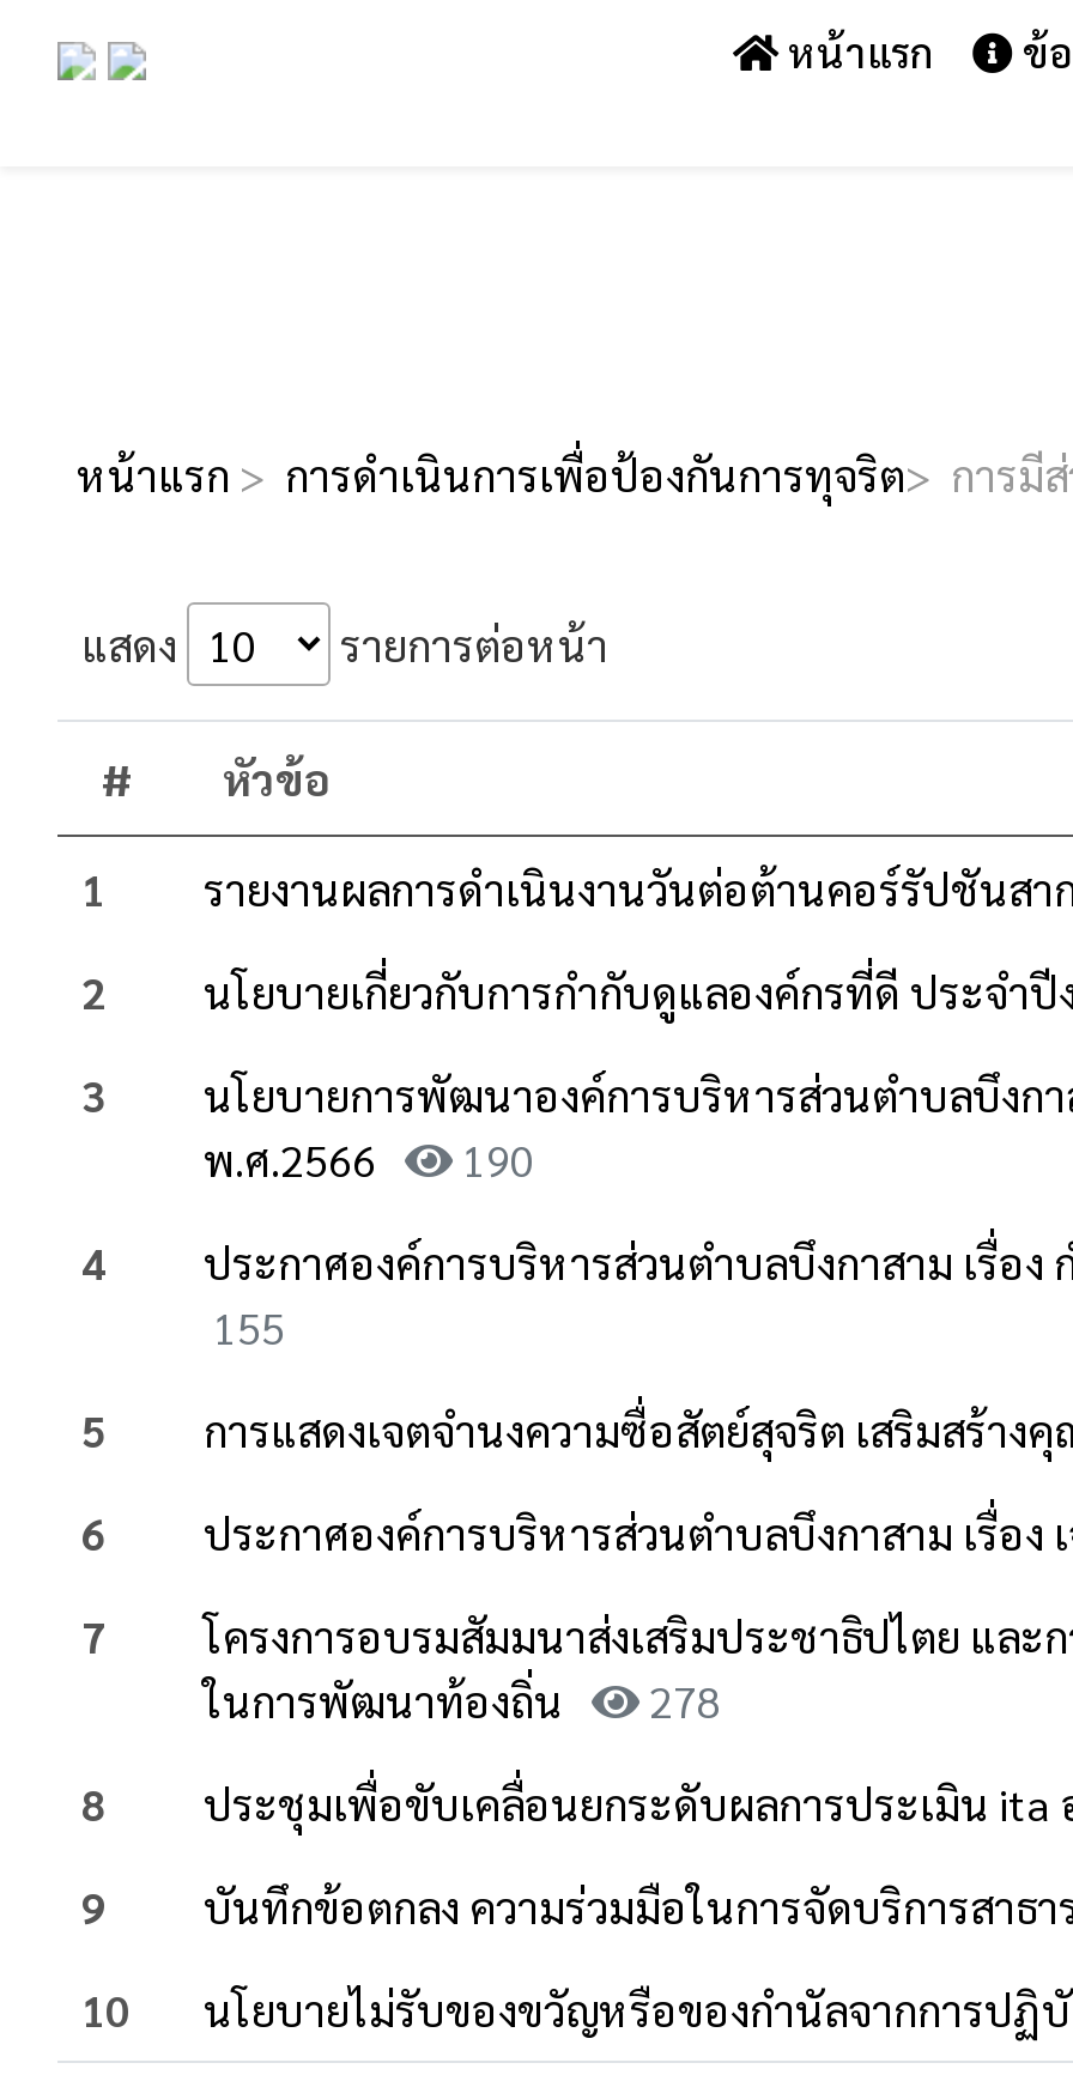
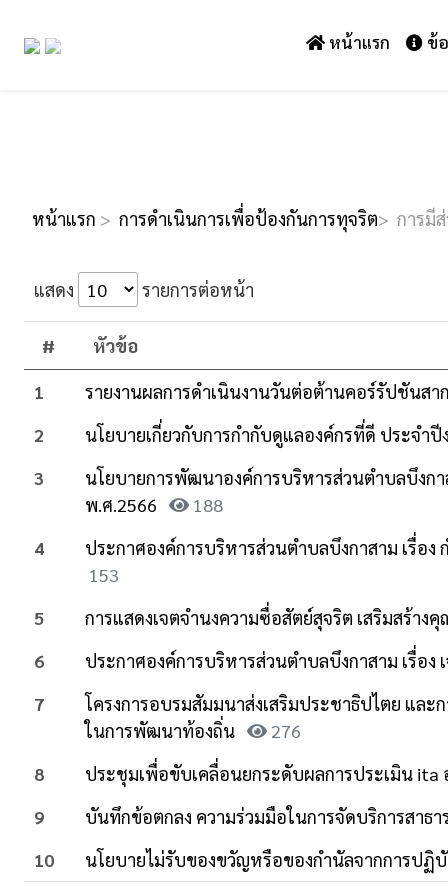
[204,1131,534,1187] พ.ศ.2566 190 -> [85,493,223,516] พ.ศ.2566 188
[213,1299,285,1354] 155 -> [89,563,119,586] 153
[204,1673,721,1728] ในการพัฒนาท้องถิ่น 278 -> [85,719,301,742] ในการพัฒนาท้องถิ่น 276

